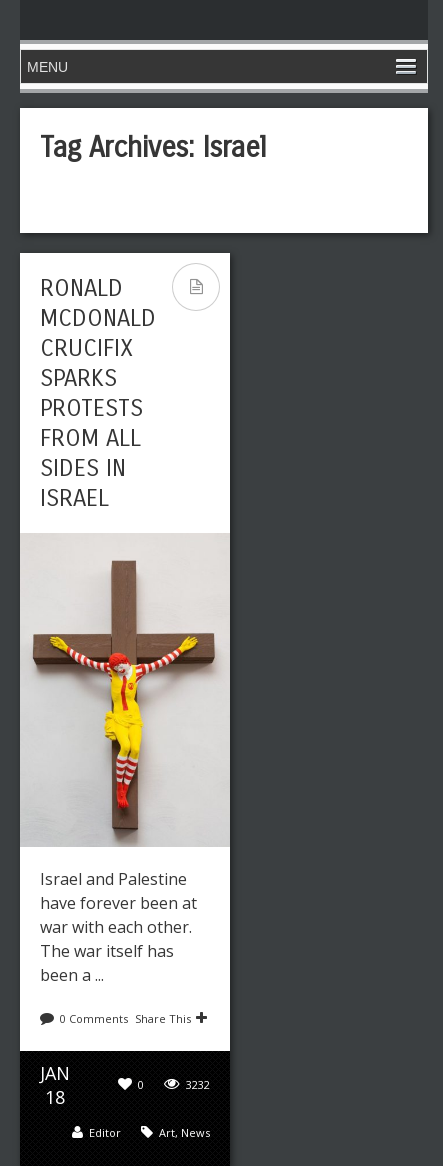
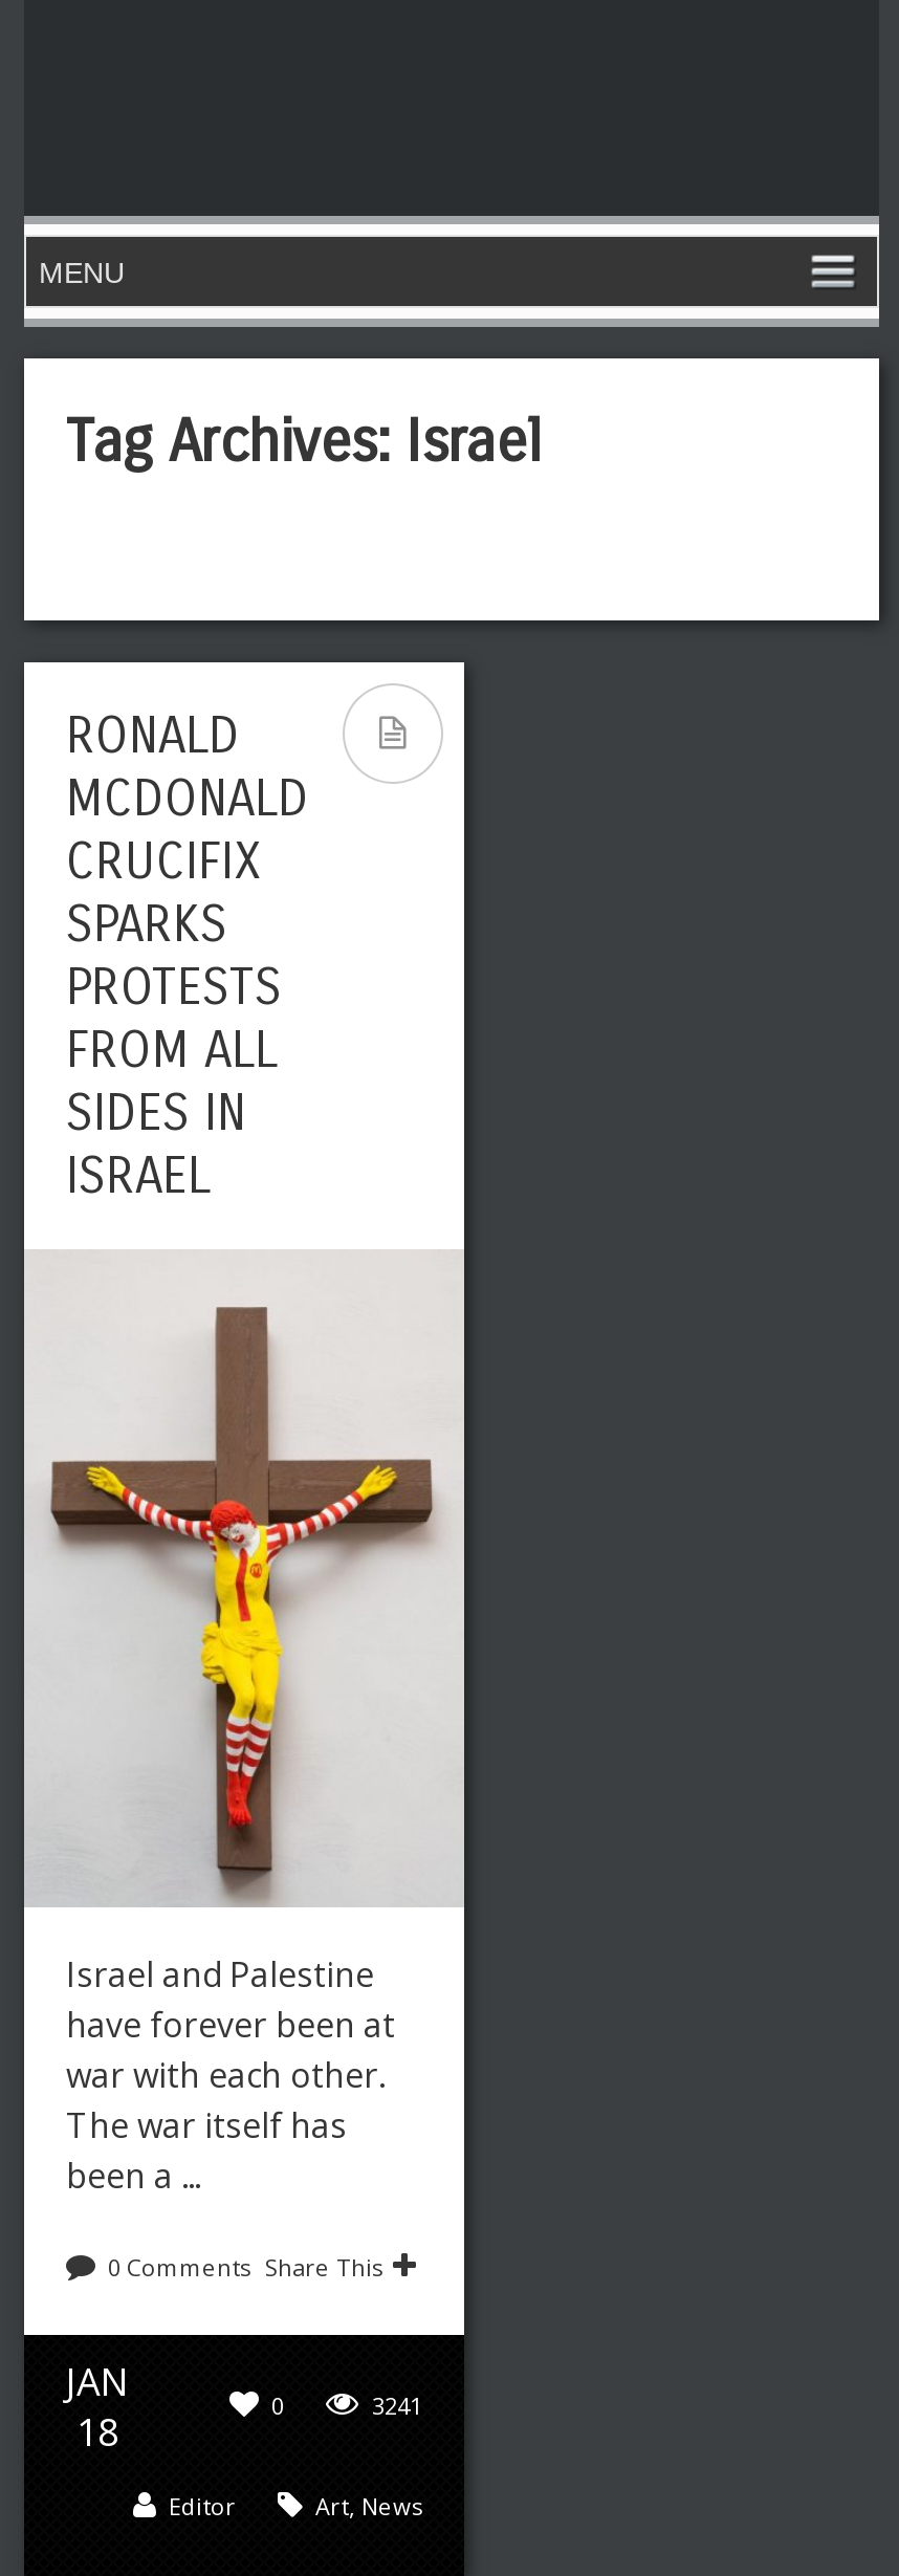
[183,1077,210,1092] 3232 -> [366,2390,422,2422] 3241

